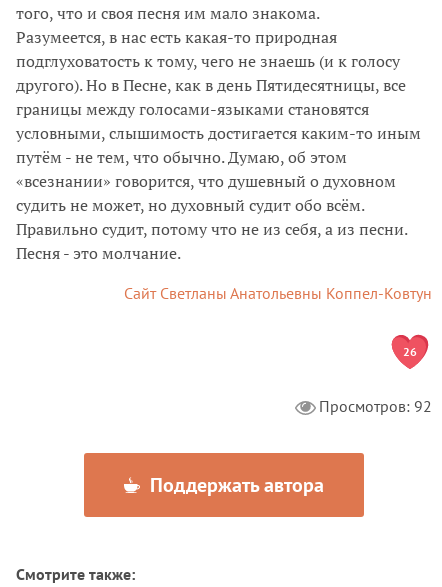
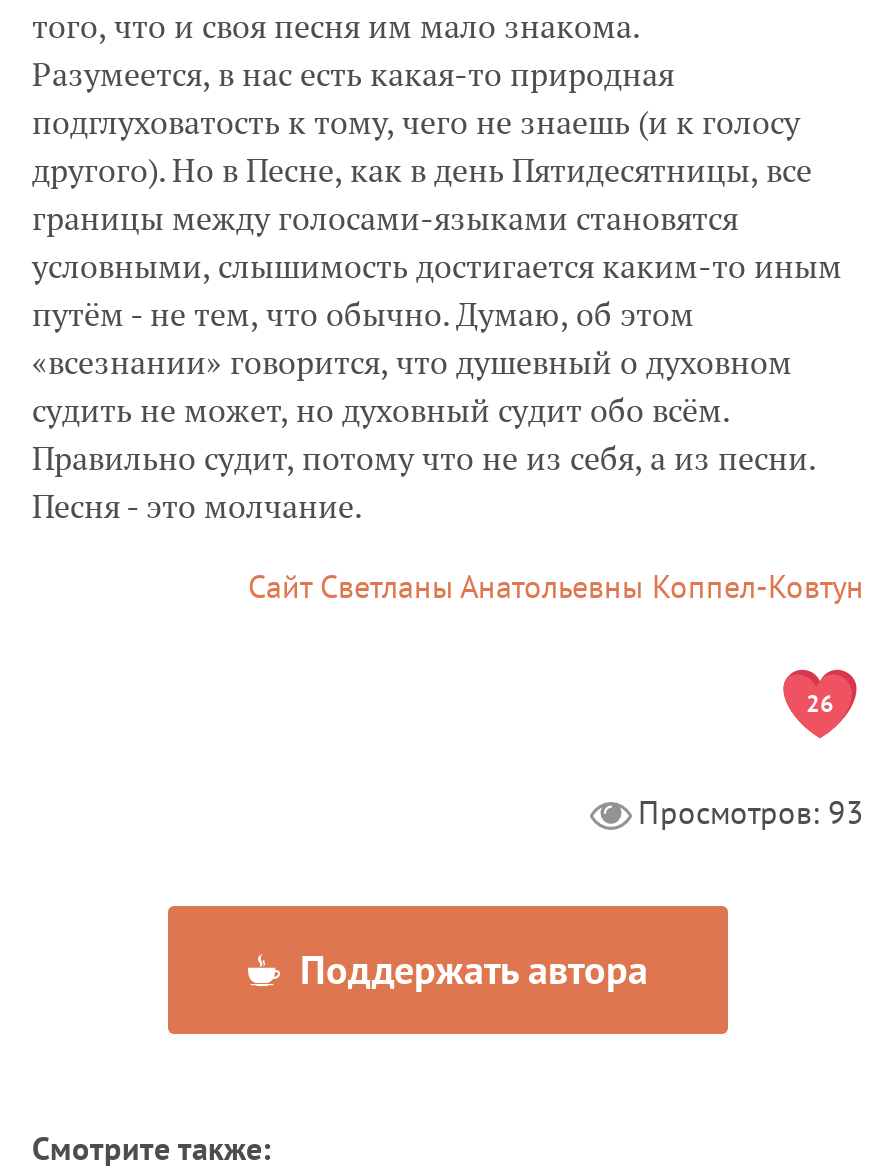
[319,396,432,416] Просмотров: 92 -> [638,792,864,832] Просмотров: 93

